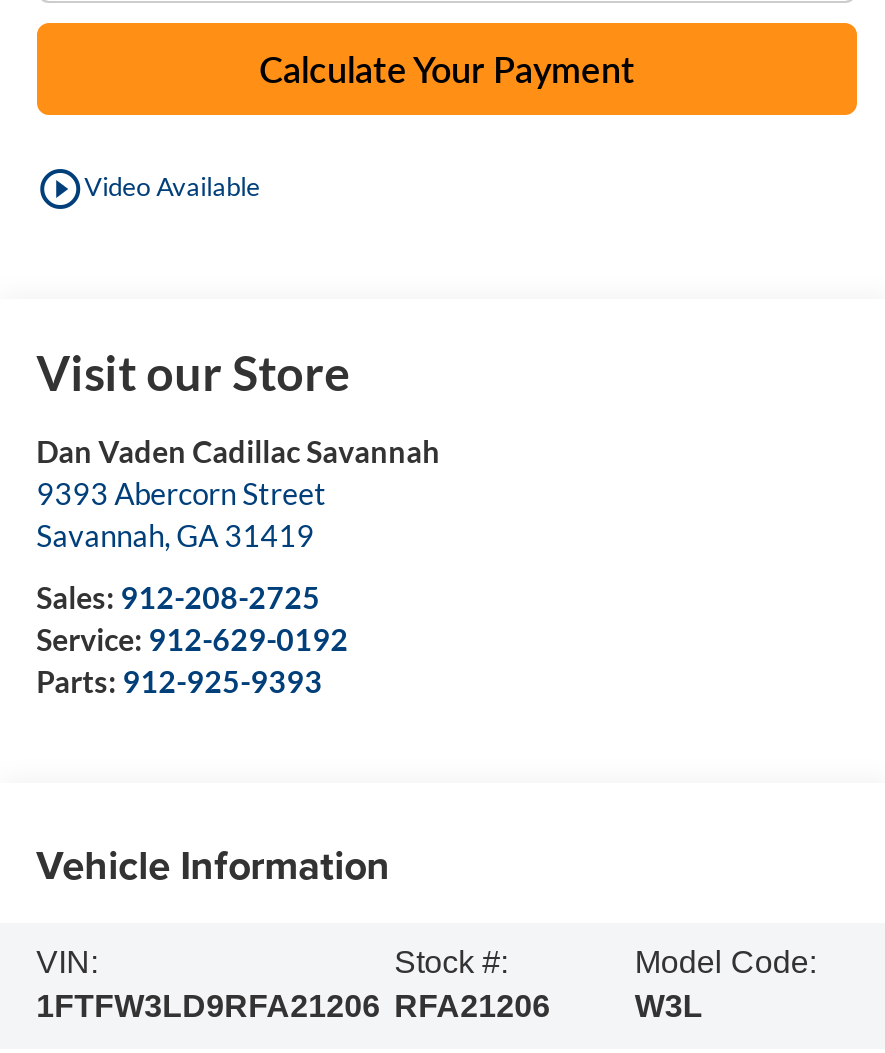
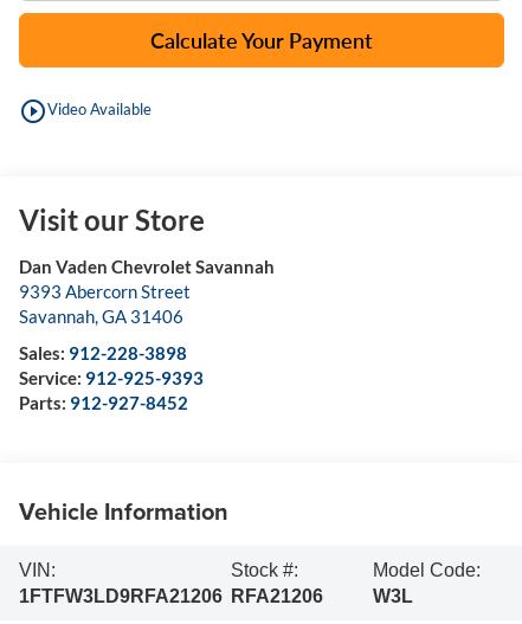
[36,433,440,469] Dan Vaden Cadillac Savannah -> [18,256,274,277] Dan Vaden Chevrolet Savannah
[36,517,314,553] Savannah, GA 31419 -> [18,306,183,327] Savannah, GA 31406
[36,579,320,615] Sales: 912-208-2725 -> [18,343,187,364] Sales: 912-228-3898
[36,621,348,657] Service: 912-629-0192 -> [18,367,203,389] Service: 912-925-9393
[36,663,322,699] Parts: 912-925-9393 -> [18,392,188,414] Parts: 912-927-8452

